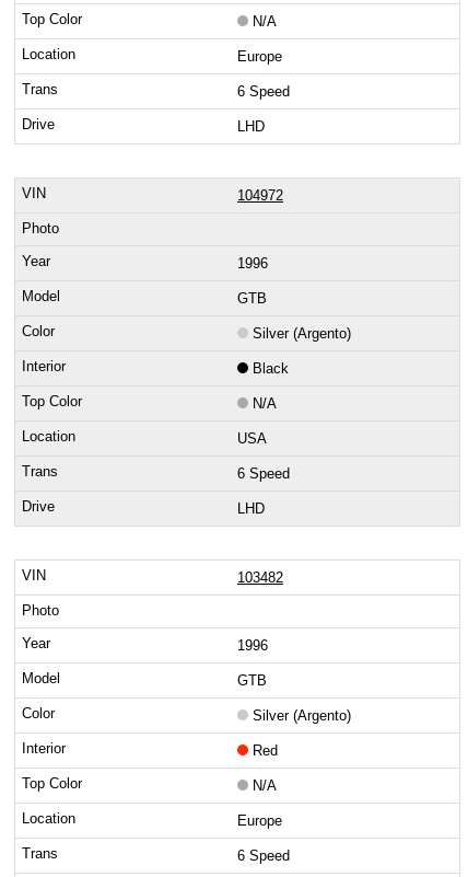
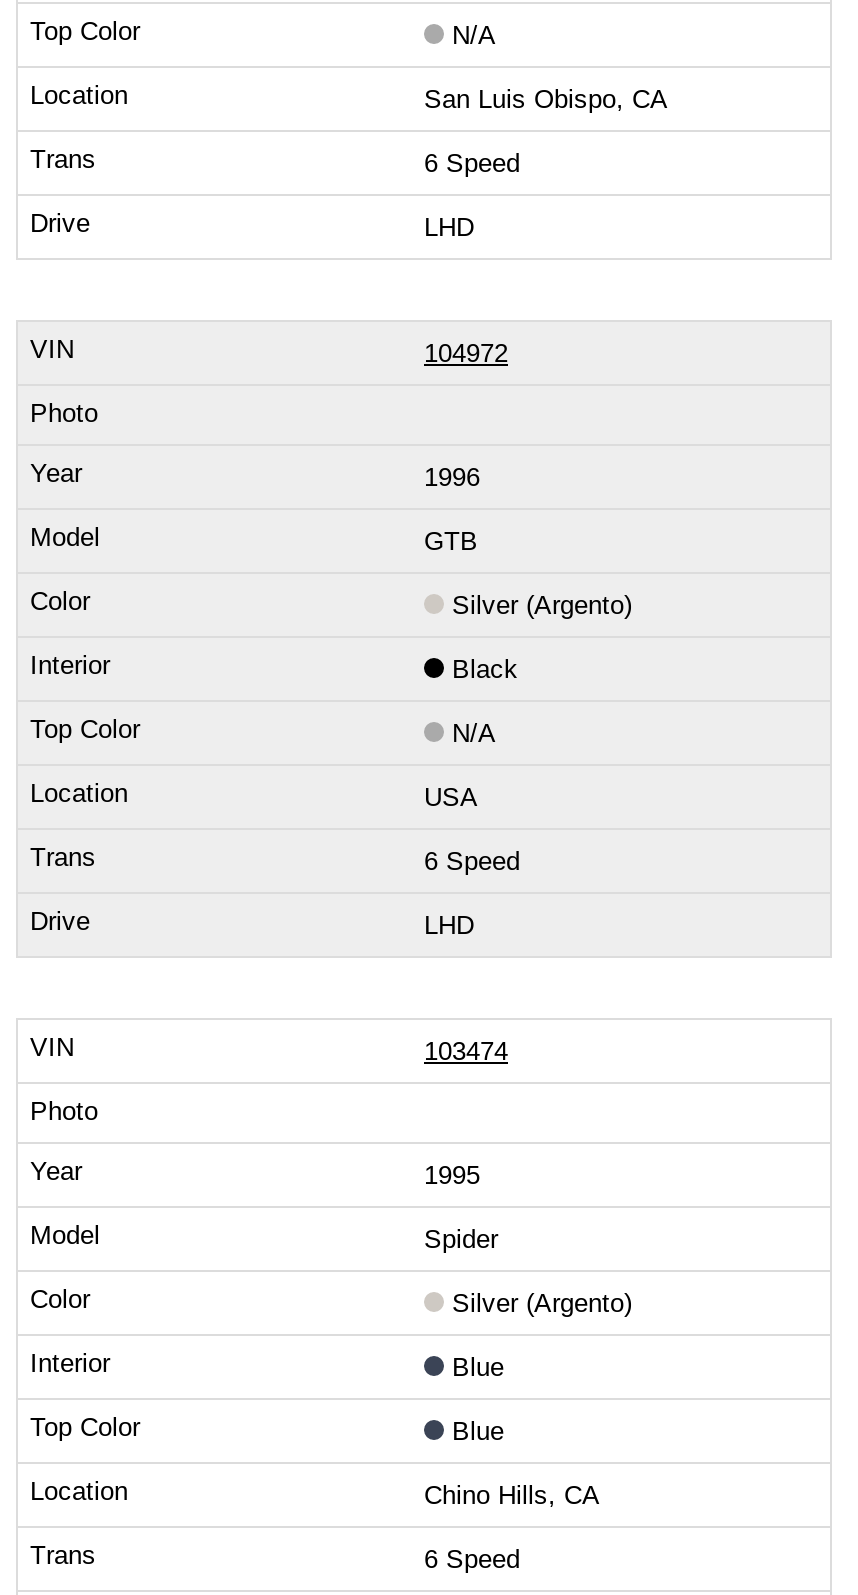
[237,48,282,65] Europe -> [424,84,668,114] San Luis Obispo, CA
[237,570,283,586] 103482 -> [424,1036,508,1066] 103474
[237,637,268,654] 1996 -> [424,1160,480,1190] 1995
[237,672,267,689] GTB -> [424,1224,498,1254] Spider
[253,743,278,759] Red -> [452,1352,504,1382] Blue
[248,778,277,794] N/A -> [444,1416,504,1446] Blue
[237,813,282,829] Europe -> [424,1480,600,1510] Chino Hills, CA

